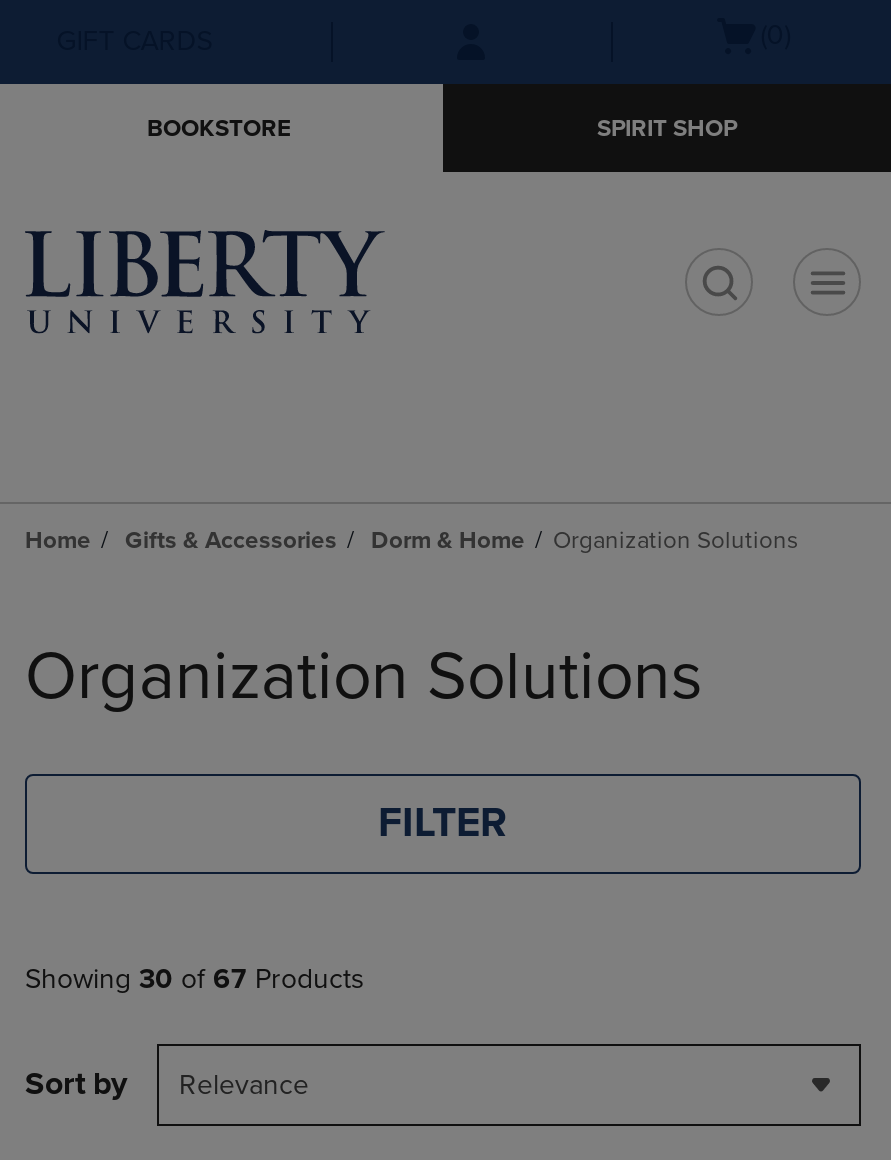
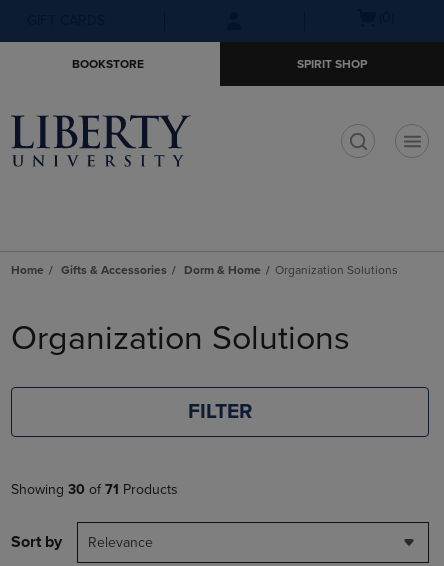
[25,962,365,996] Showing 30 of 67 Products -> [11,481,178,498] Showing 30 of 71 Products

